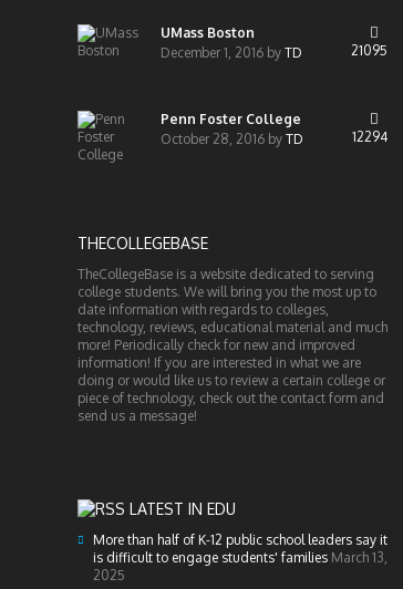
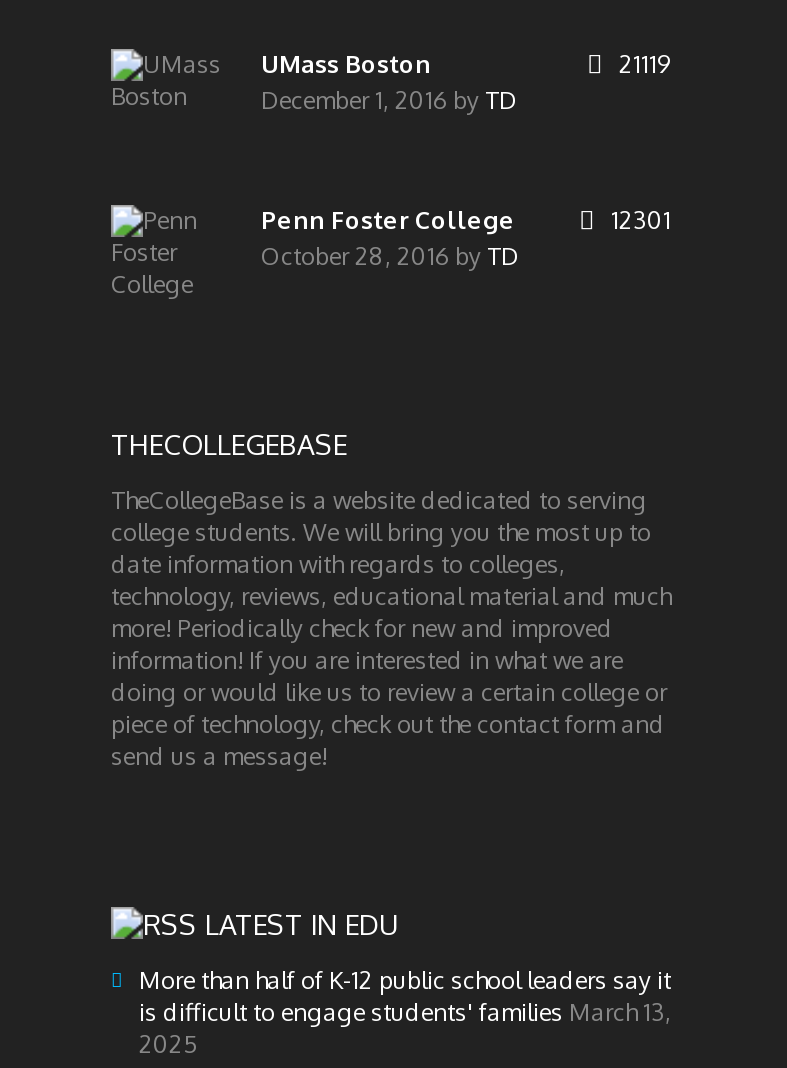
[351,42,387,59] 21095 -> [619,49,671,79] 21119
[352,128,387,145] 12294 -> [611,205,671,235] 12301

